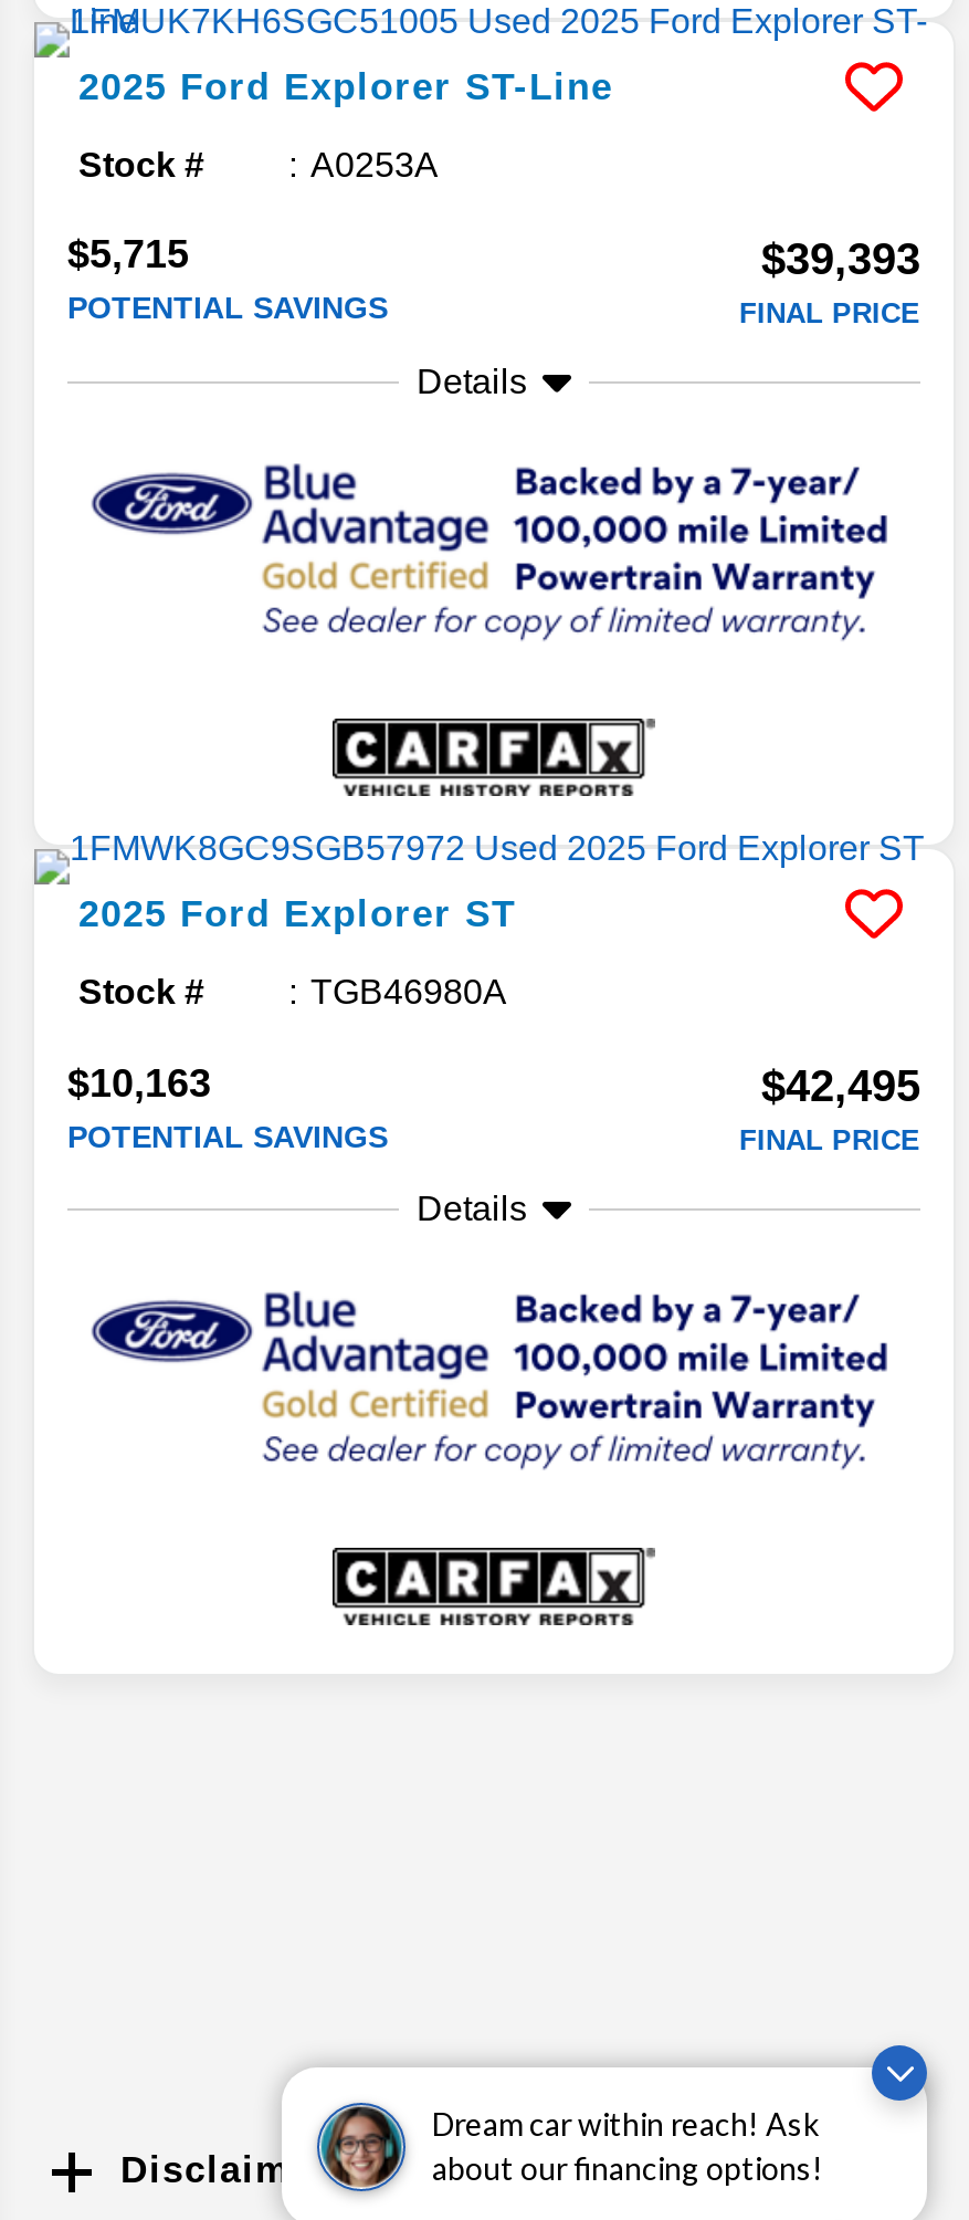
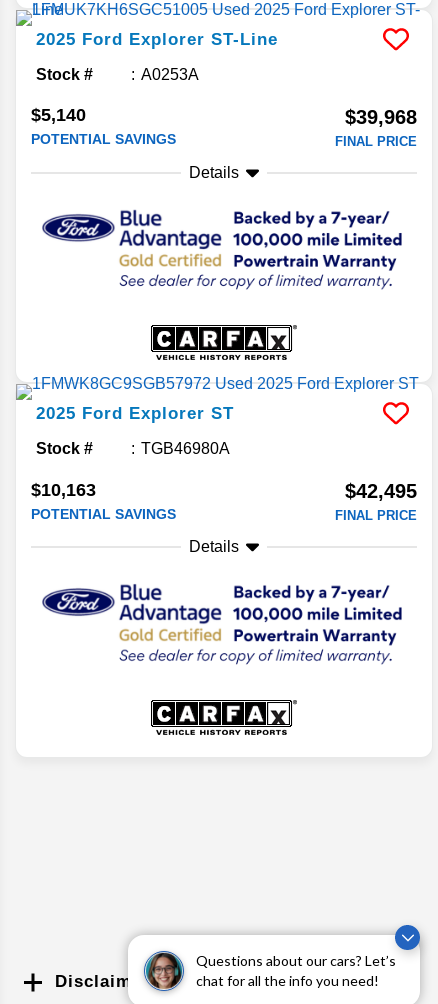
[67,233,189,277] $5,715 -> [31,105,86,125] $5,140
[761,234,920,282] $39,393 -> [345,106,417,128] $39,968
[432,2105,823,2187] Dream car within reach! Ask | about our financing options! -> [196,952,396,989] Questions about our cars? Let’s | chat for all the info you need!

